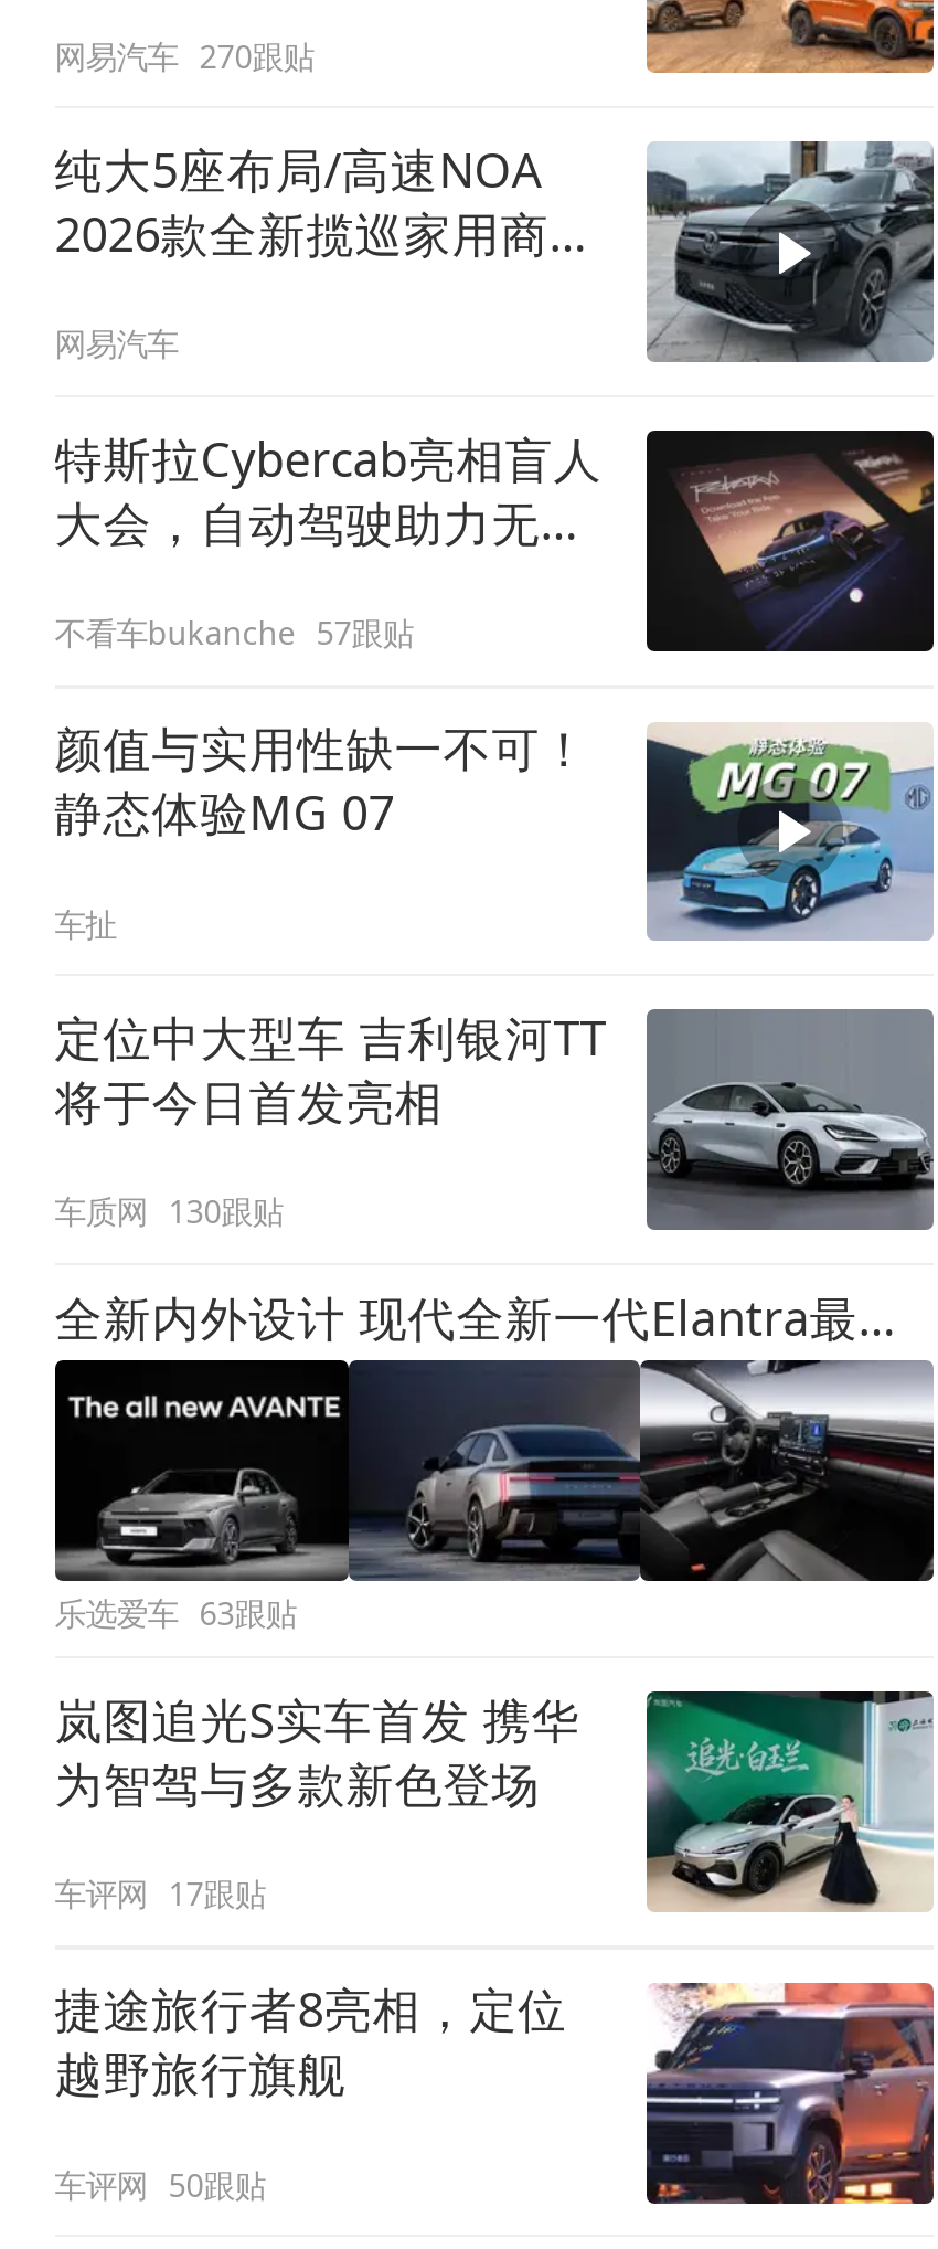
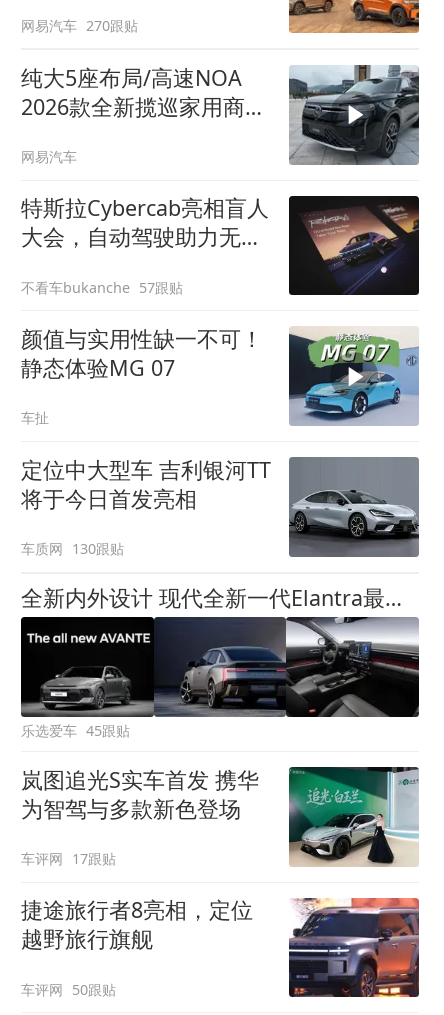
[55,1591,296,1633] 乐选爱车 63跟贴 -> [21,721,130,740] 乐选爱车 45跟贴

